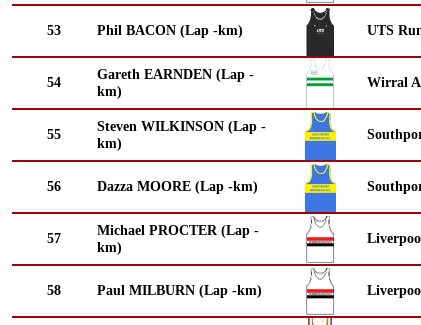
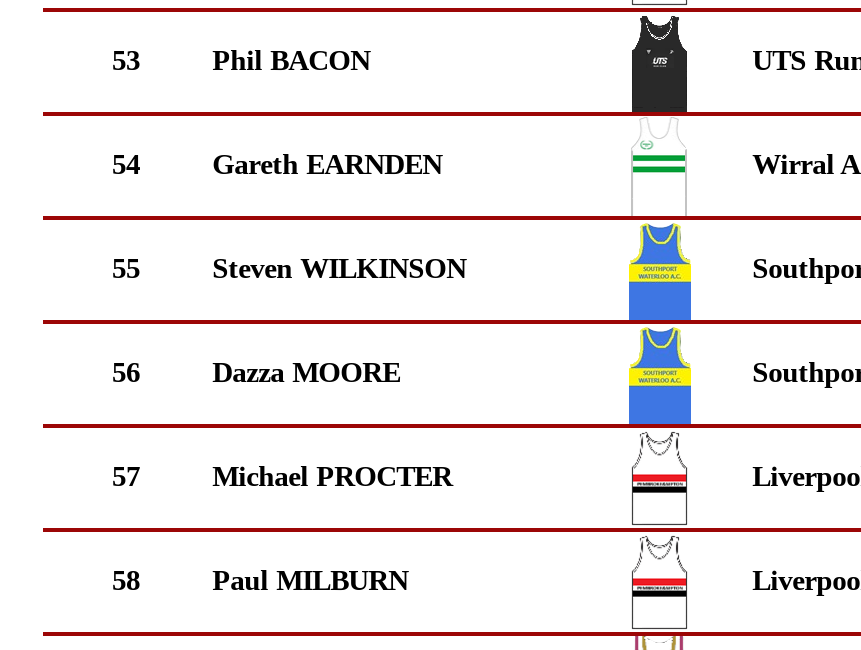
[97,22,243,38] Phil BACON (Lap -km) -> [212,44,370,76] Phil BACON
[97,66,254,99] Gareth EARNDEN (Lap - | km) -> [212,148,442,180] Gareth EARNDEN
[97,118,266,151] Steven WILKINSON (Lap - | km) -> [212,252,466,284] Steven WILKINSON
[97,178,258,194] Dazza MOORE (Lap -km) -> [212,356,400,388] Dazza MOORE
[97,222,259,255] Michael PROCTER (Lap - | km) -> [212,460,452,492] Michael PROCTER
[97,282,262,298] Paul MILBURN (Lap -km) -> [212,564,408,596] Paul MILBURN

